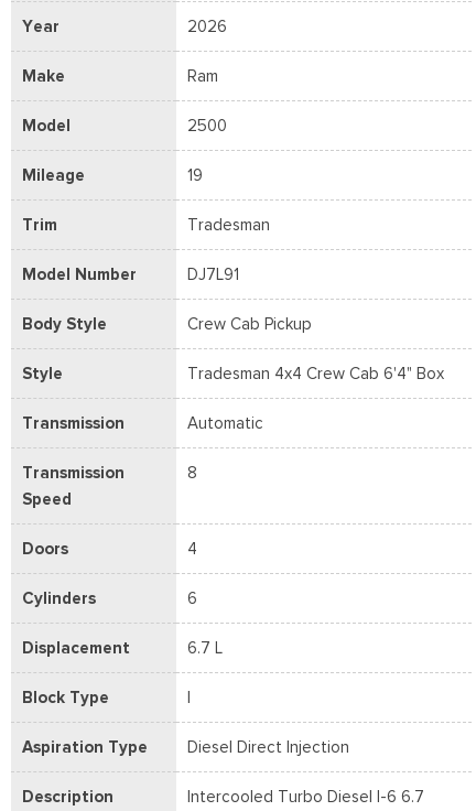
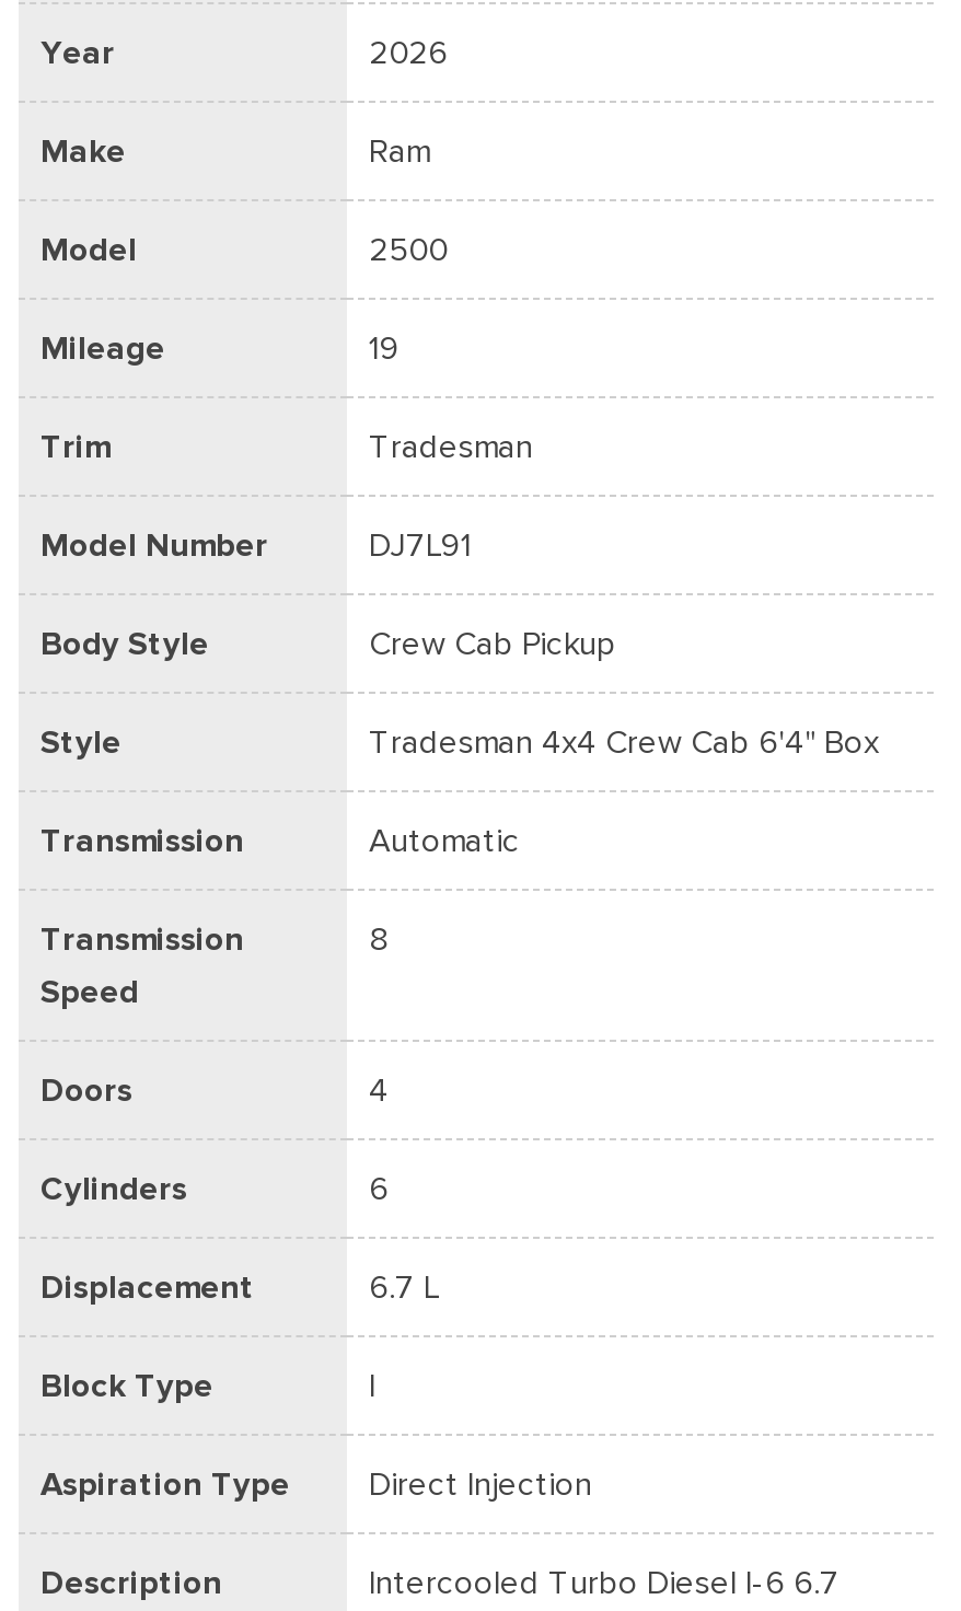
[187,737,349,757] Diesel Direct Injection -> [369,1464,592,1504] Direct Injection

